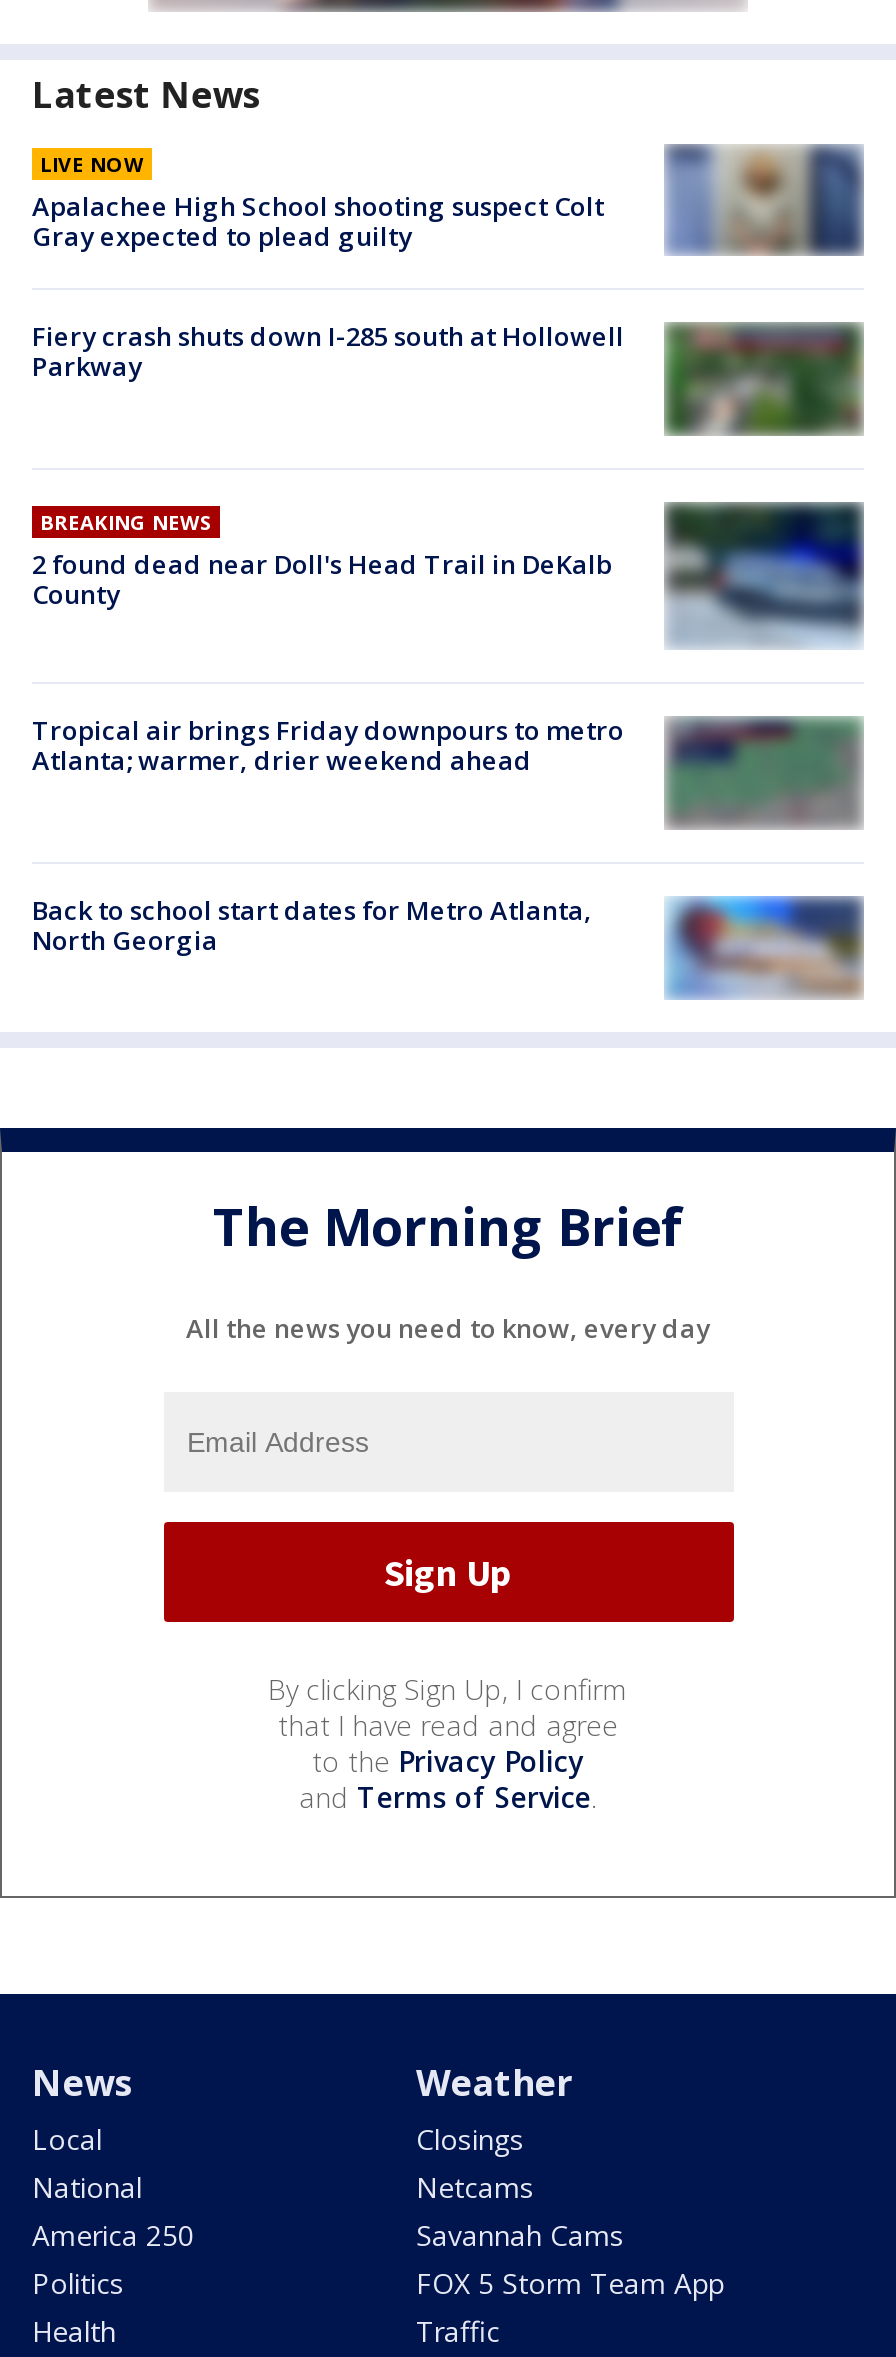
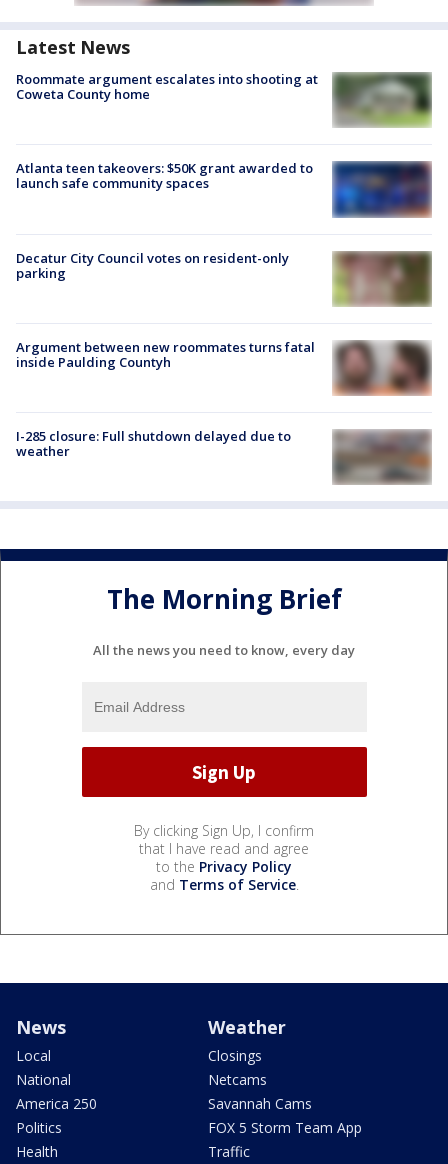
[32,144,862,256] [image] | LIVE NOW | Apalachee High School shooting suspect Colt | Gray expected to plead guilty -> [16,70,432,128] [image] | Roommate argument escalates into shooting at | Coweta County home
[32,318,862,436] [image] | Fiery crash shuts down I-285 south at Hollowell | Parkway -> [16,159,430,218] [image] | Atlanta teen takeovers: $50K grant awarded to | launch safe community spaces
[32,507,612,611] BREAKING NEWS | 2 found dead near Doll's Head Trail in DeKalb | County -> [16,248,289,281] Decatur City Council votes on resident-only | parking
[666,502,864,648] [image] -> [333,251,431,310] [image]
[32,708,864,830] [image] | Tropical air brings Friday downpours to metro | Atlanta; warmer, drier weekend ahead -> [16,338,432,400] [image] | Argument between new roommates turns fatal | inside Paulding Countyh
[32,891,592,957] Back to school start dates for Metro Atlanta, | North Georgia -> [16,427,291,460] I-285 closure: Full shutdown delayed due to | weather
[664,888,862,1000] [image] -> [332,429,432,485] [image]

